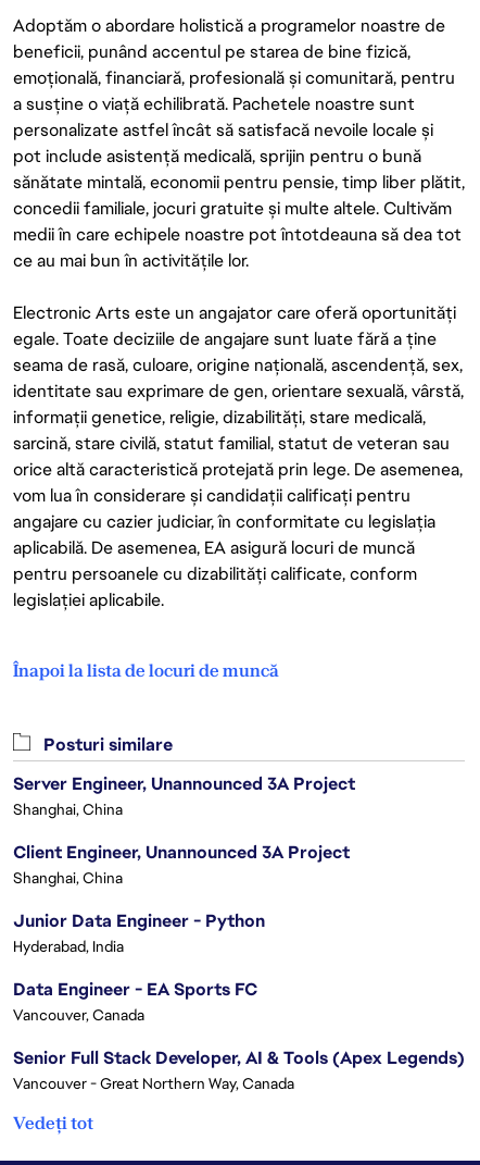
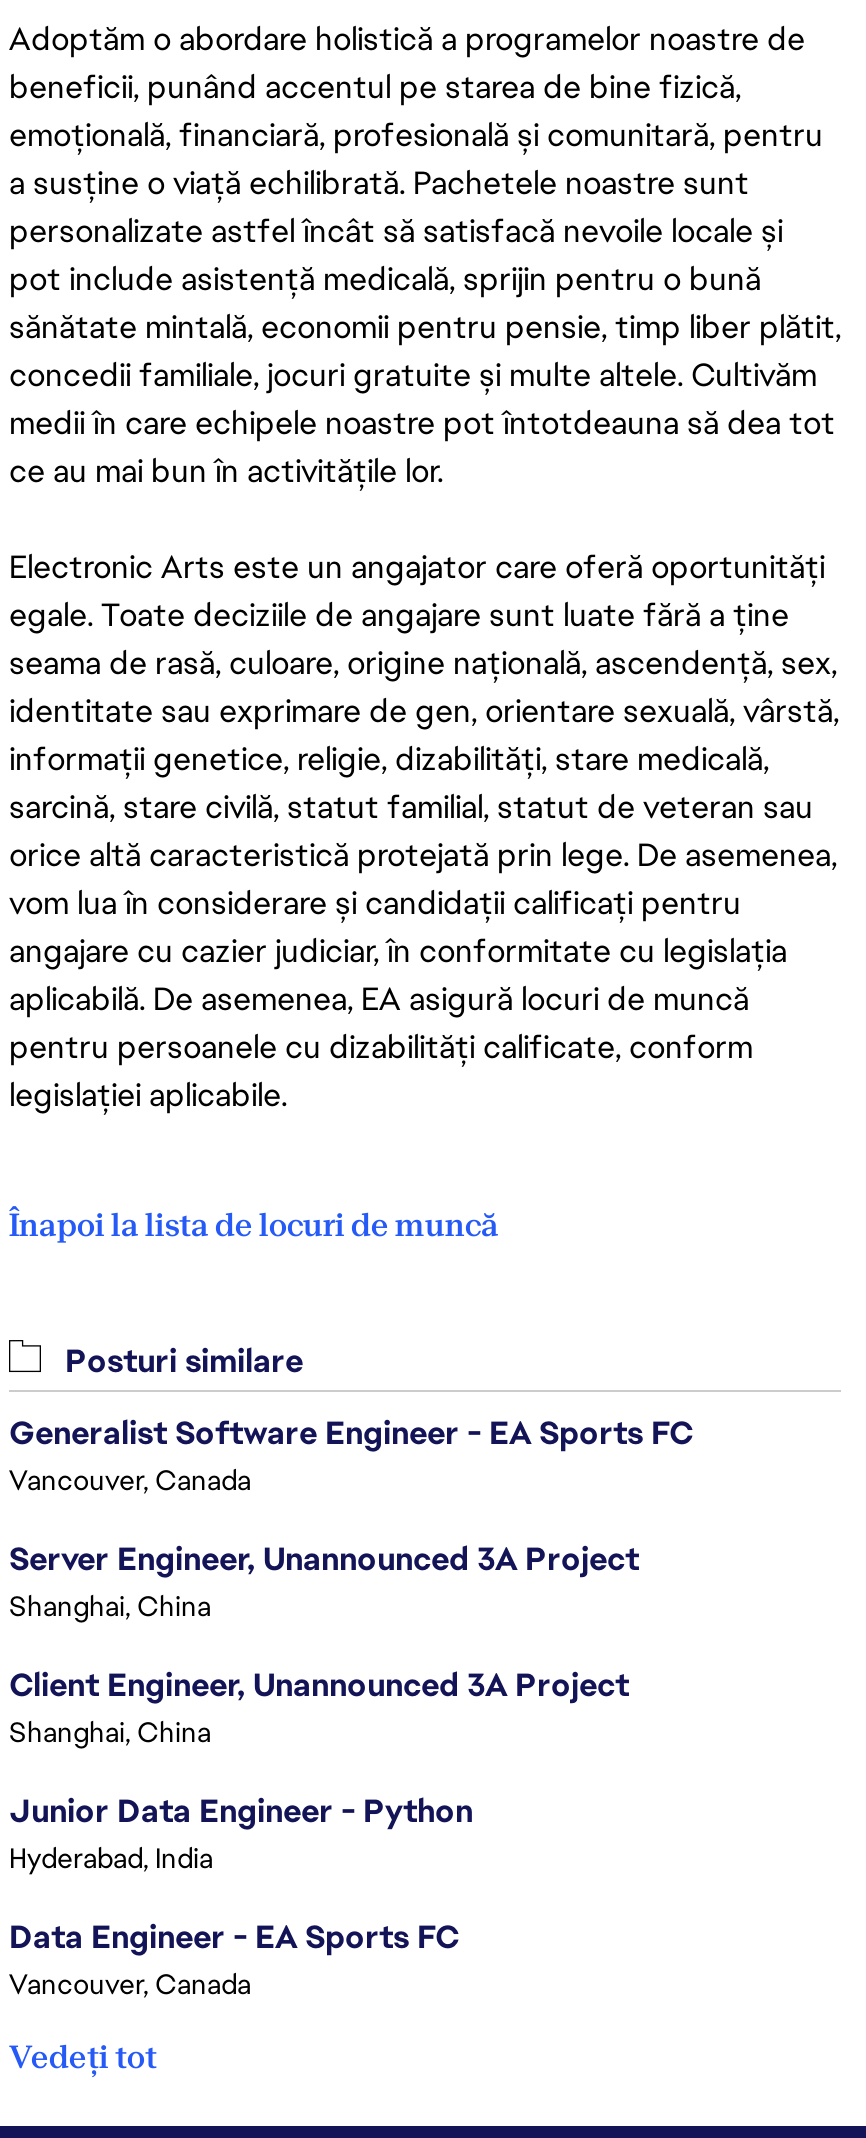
none -> [9,1413,693,1499] Generalist Software Engineer - EA Sports FC | Vancouver, Canada
moved [13,773,355,1025] -> [9,1539,639,2003]: Server Engineer, Unannounced 3A Project | Shanghai, China | Client Engineer, Unannounced 3A Project | Shanghai, China | Junior Data Engineer - Python | Hyderabad, India | Data Engineer - EA Sports FC | Vancouver, Canada
[13,1047,465,1094] Senior Full Stack Developer, AI & Tools (Apex Legends) | Vancouver - Great Northern Way, Canada -> none

